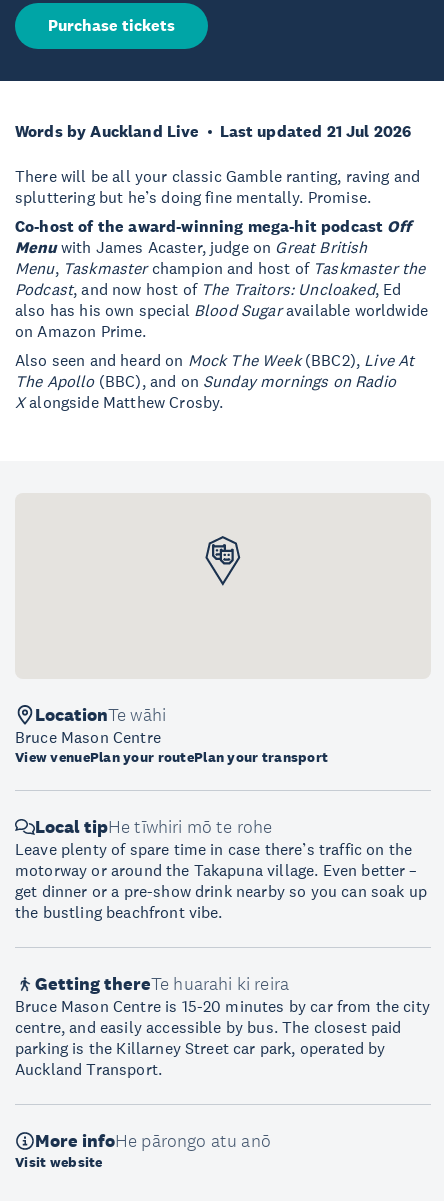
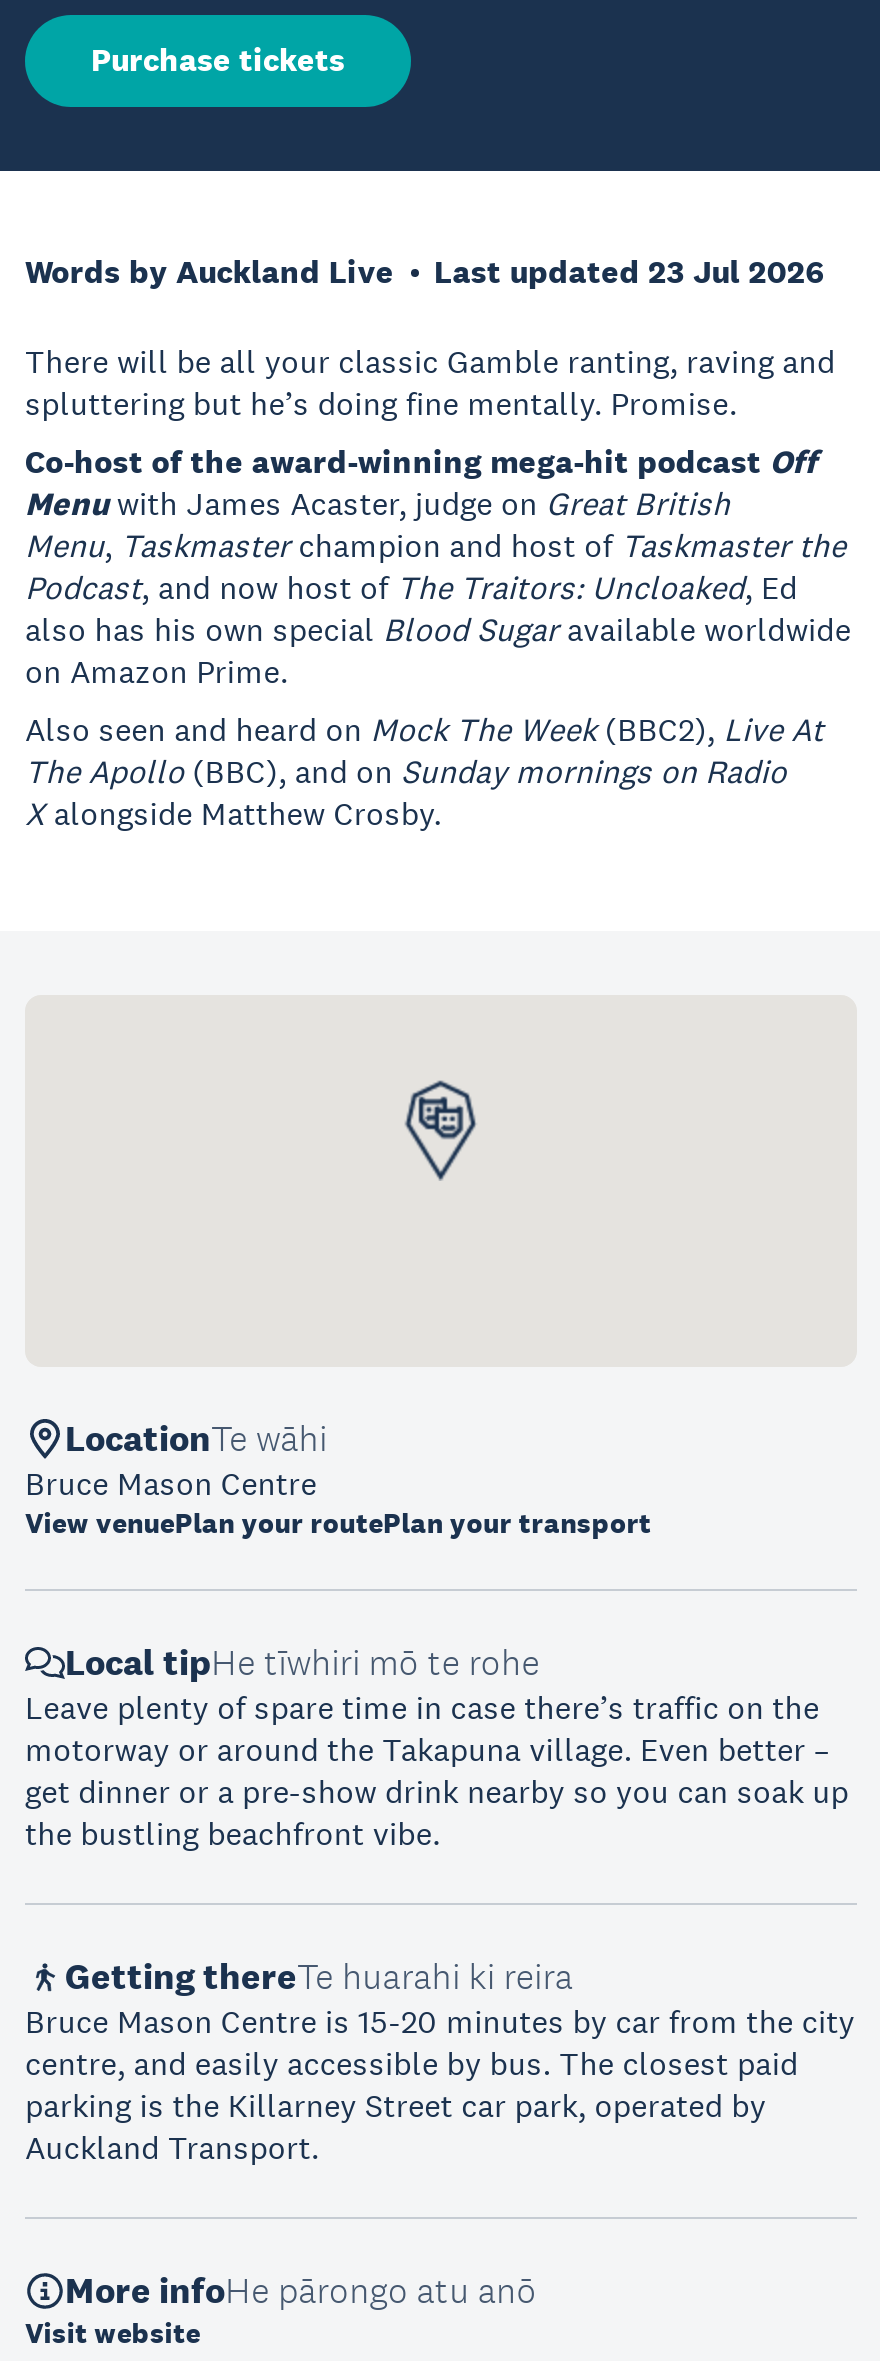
[219,121,411,142] Last updated 21 Jul 2026 -> [434,251,824,293] Last updated 23 Jul 2026

